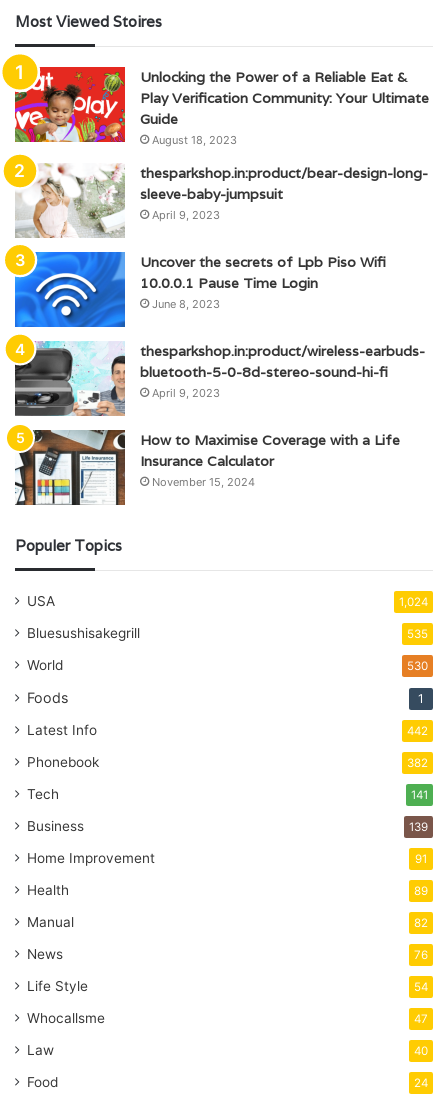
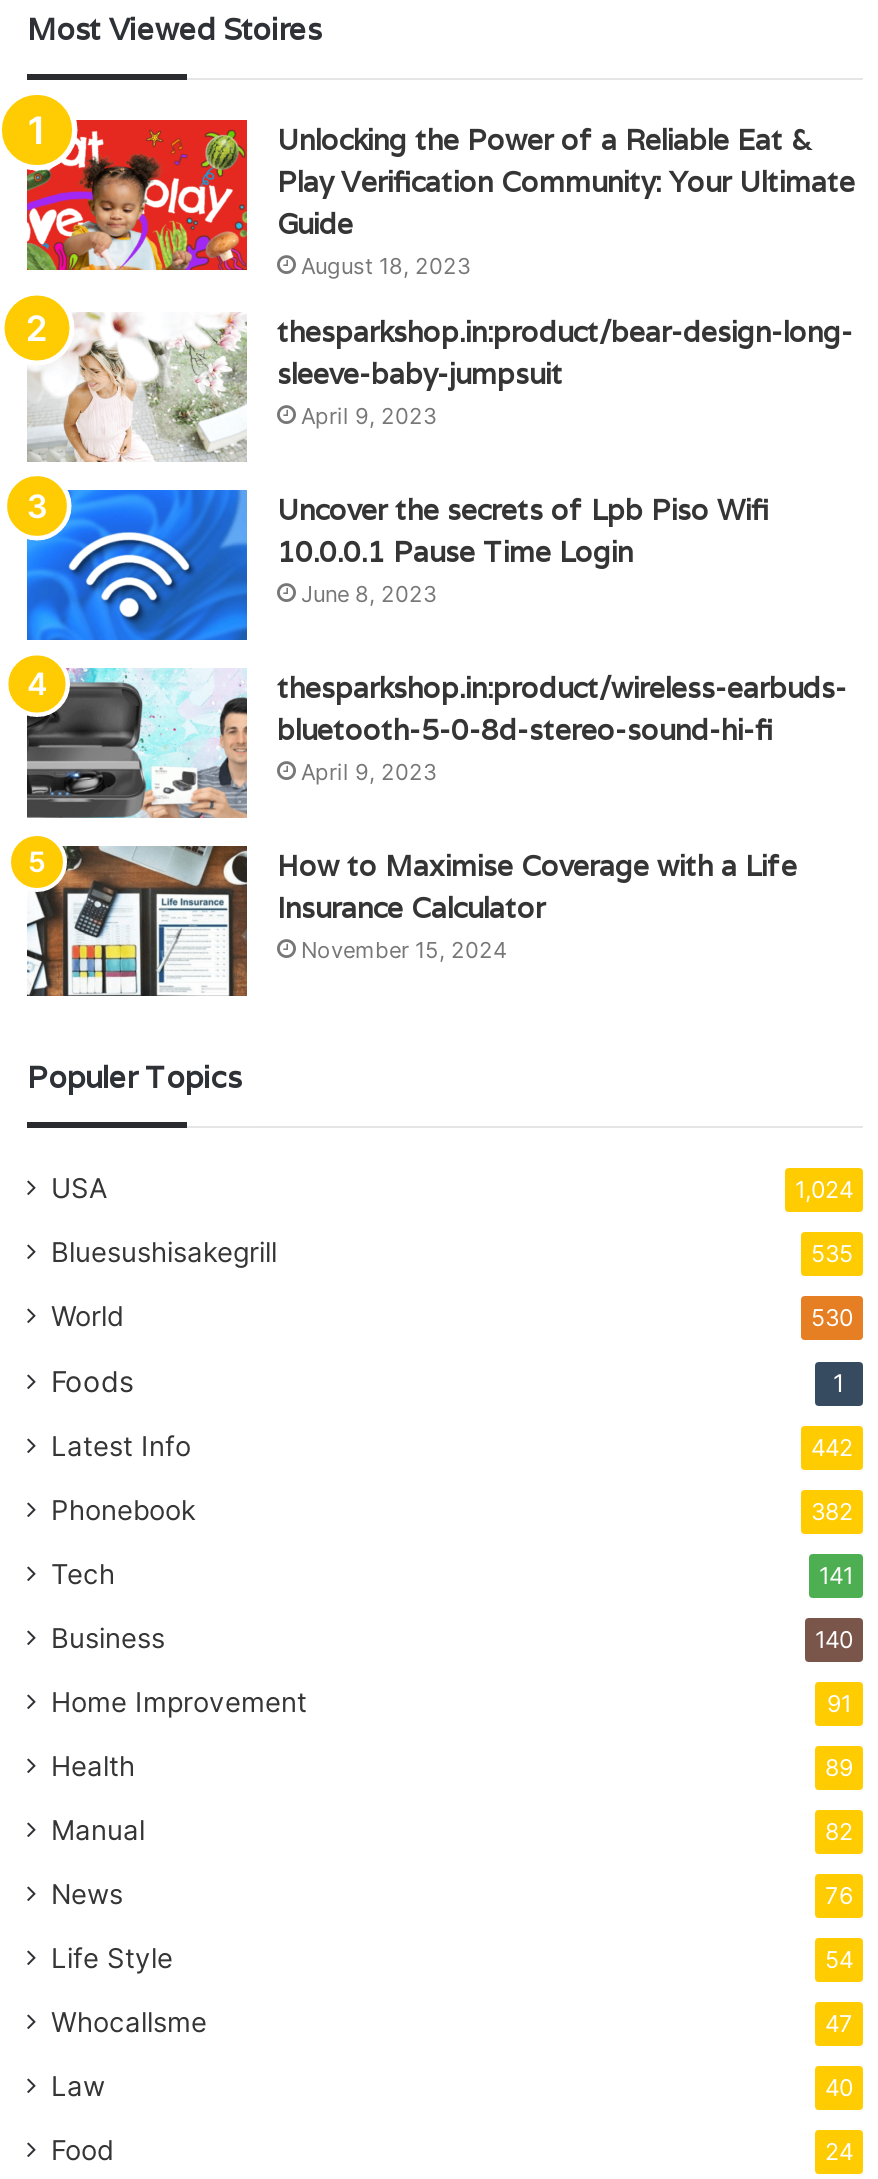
[409,820,428,834] 139 -> [815,1625,853,1653] 140

